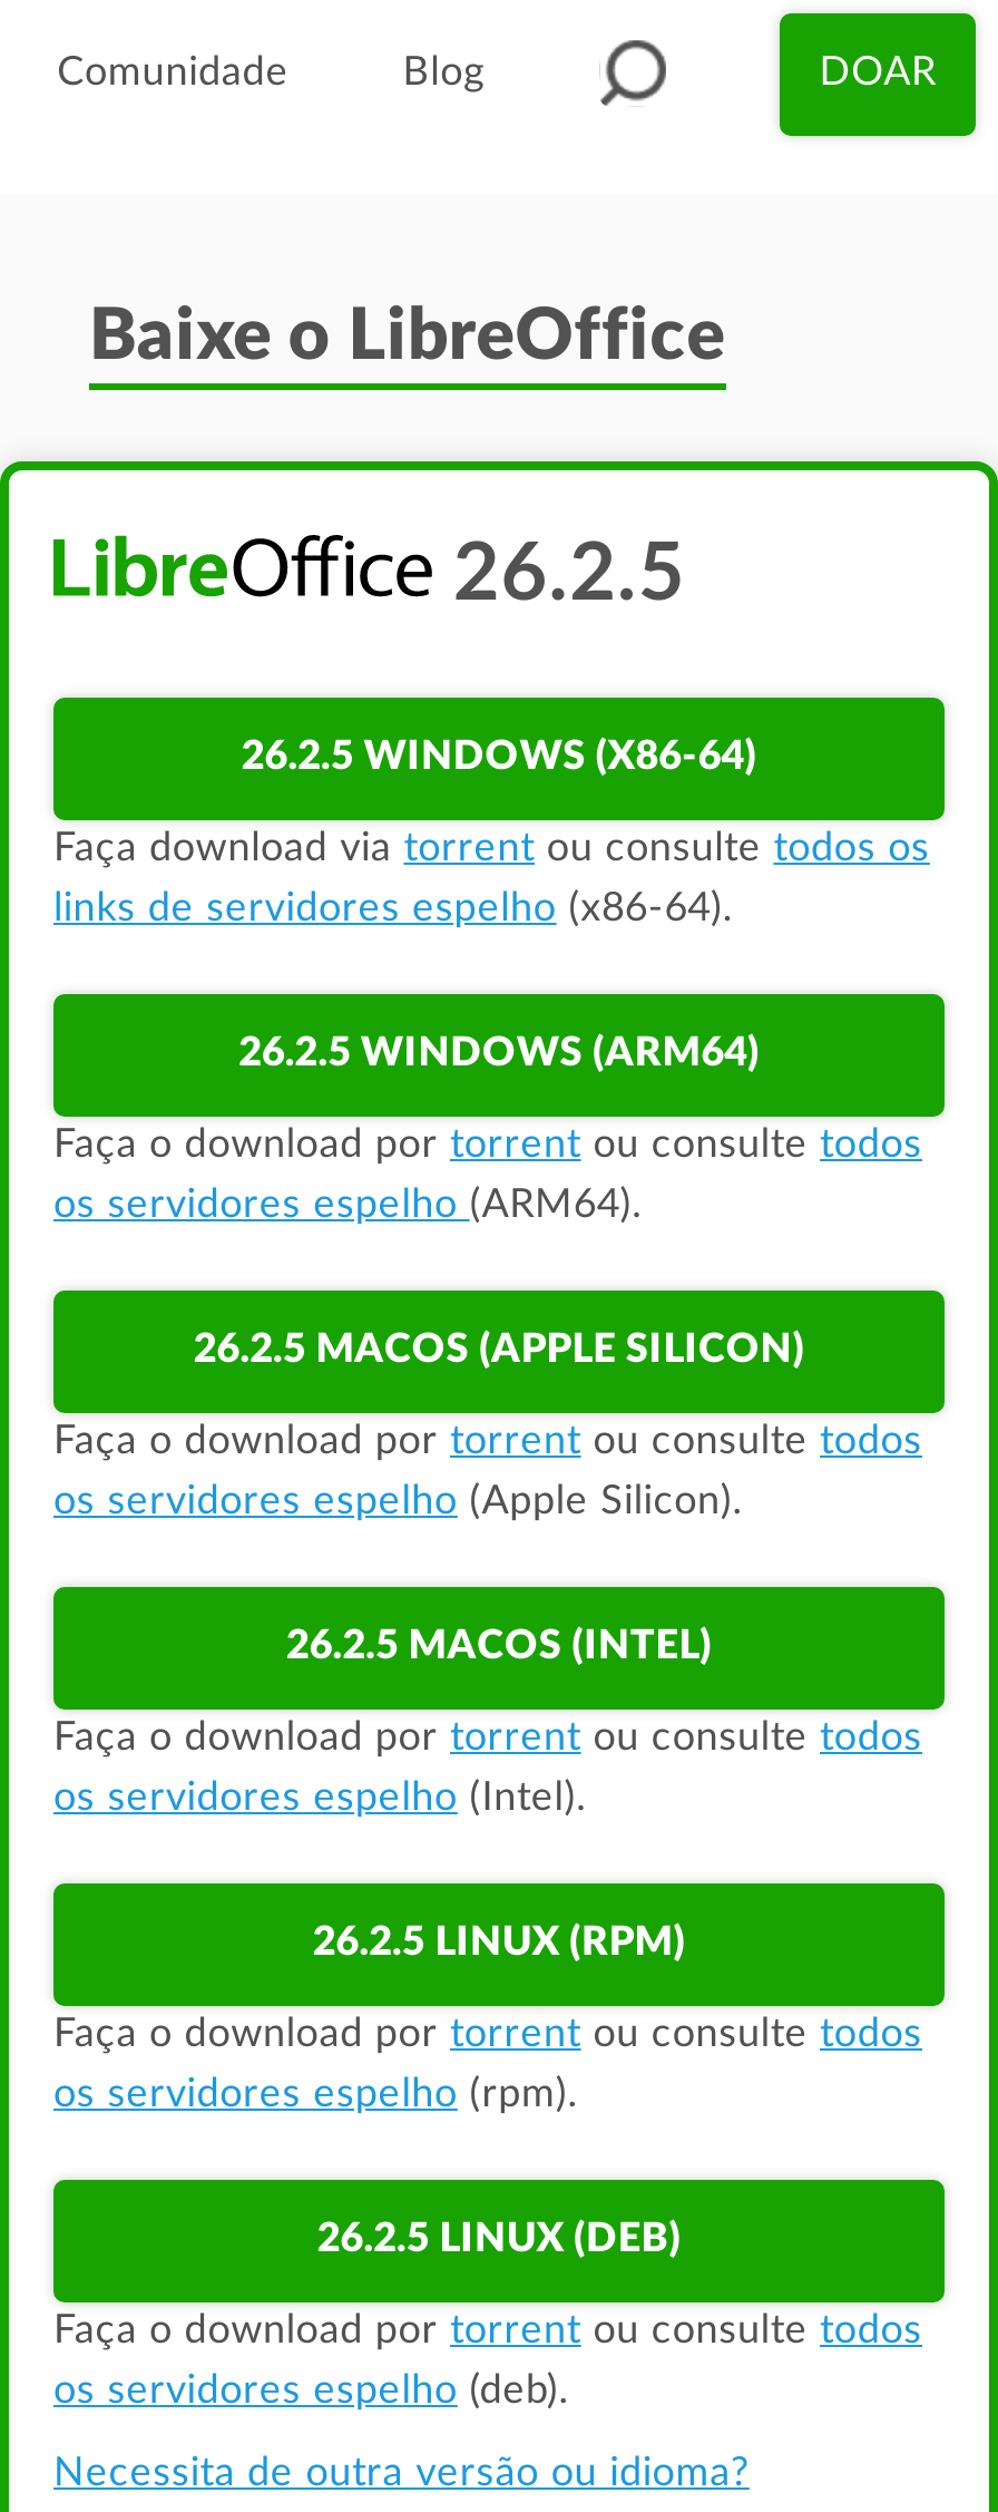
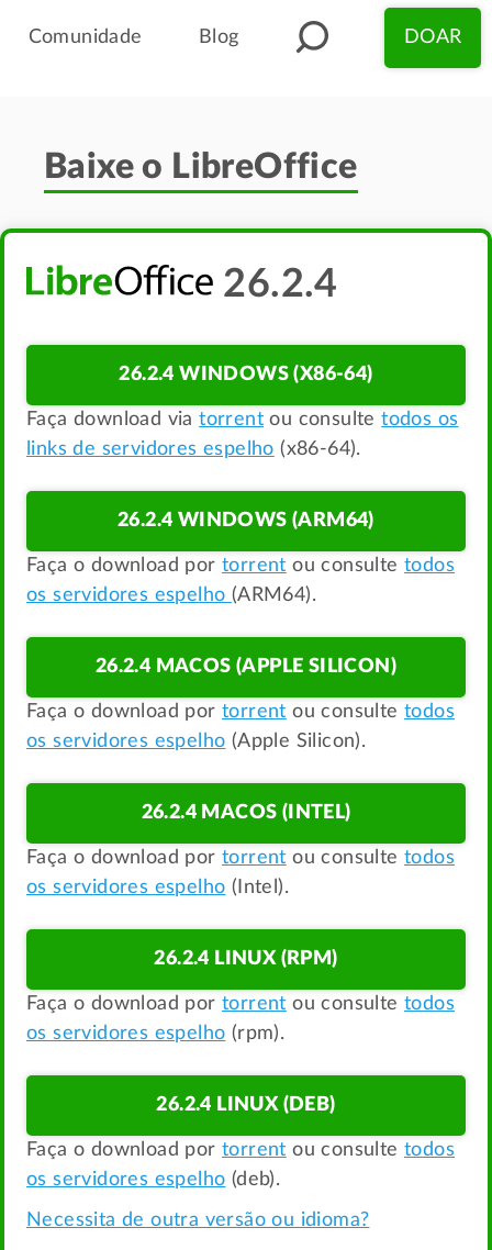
[432,534,686,614] 26.2.5 -> [213,264,338,304] 26.2.4
[241,737,757,777] 26.2.5 WINDOWS (X86-64) -> [119,364,373,384] 26.2.4 WINDOWS (X86-64)
[239,1033,759,1073] 26.2.5 WINDOWS (ARM64) -> [118,510,374,530] 26.2.4 WINDOWS (ARM64)
[194,1330,804,1370] 26.2.5 MACOS (APPLE SILICON) -> [95,656,397,676] 26.2.4 MACOS (APPLE SILICON)
[286,1626,712,1666] 26.2.5 MACOS (INTEL) -> [141,803,351,822] 26.2.4 MACOS (INTEL)
[313,1923,685,1963] 26.2.5 LINUX (RPM) -> [154,949,338,968] 26.2.4 LINUX (RPM)
[317,2219,681,2259] 26.2.5 LINUX (DEB) -> [156,1095,336,1114] 26.2.4 LINUX (DEB)

